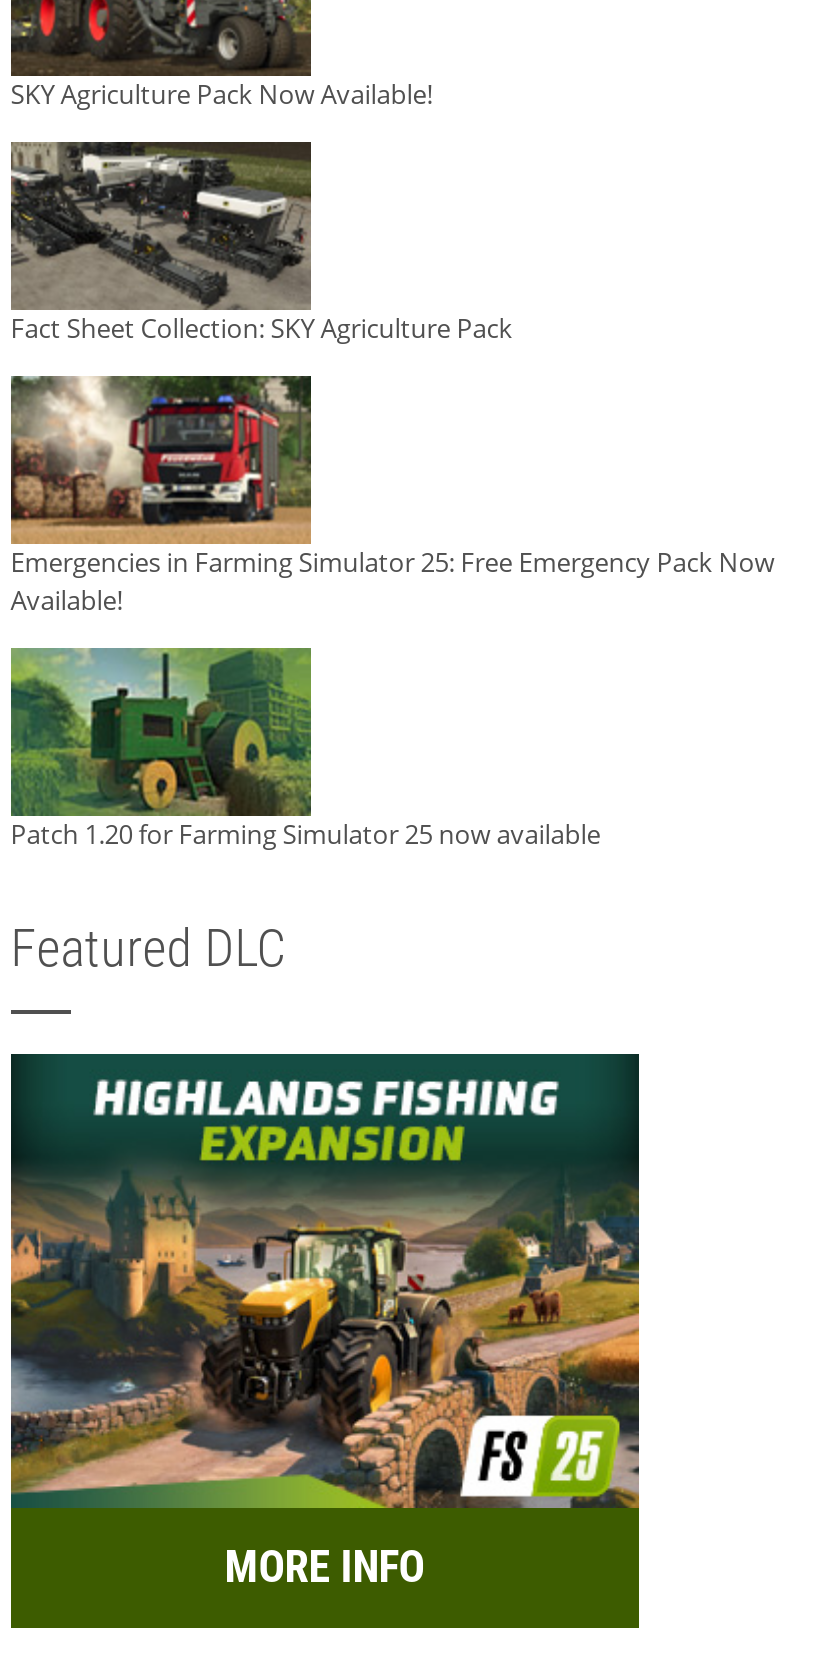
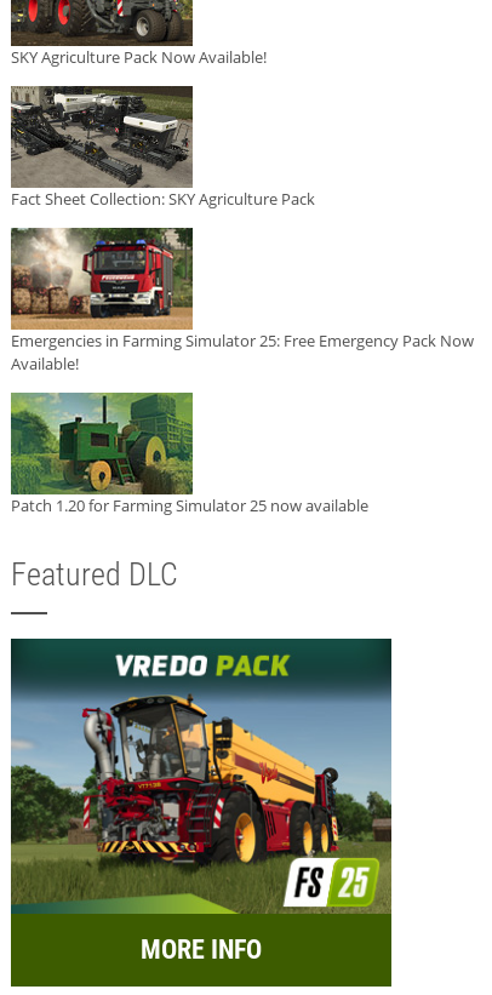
[9,1078,641,1508] [image] -> [10,654,393,914] [image]

